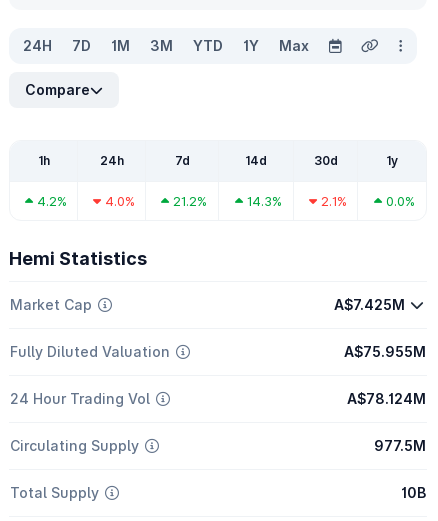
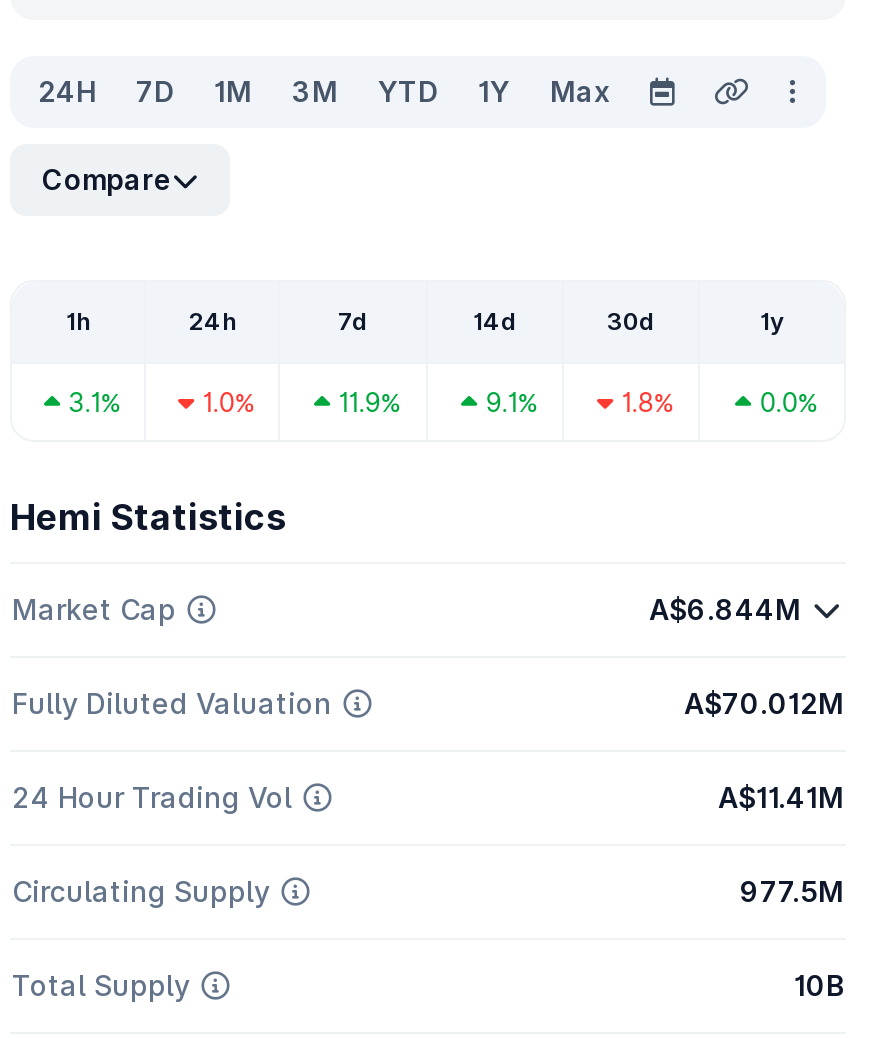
[37,193,67,209] 4.2% -> [68,386,120,418] 3.1%
[105,193,135,209] 4.0% -> [202,386,254,418] 1.0%
[173,193,207,209] 21.2% -> [338,386,400,418] 11.9%
[247,193,282,209] 14.3% -> [485,386,537,418] 9.1%
[321,193,347,209] 2.1% -> [621,386,673,418] 1.8%
[333,296,404,313] A$7.425M -> [649,592,801,626] A$6.844M
[344,343,426,360] A$75.955M -> [684,686,844,720] A$70.012M
[347,390,426,407] A$78.124M -> [718,780,844,814] A$11.41M

